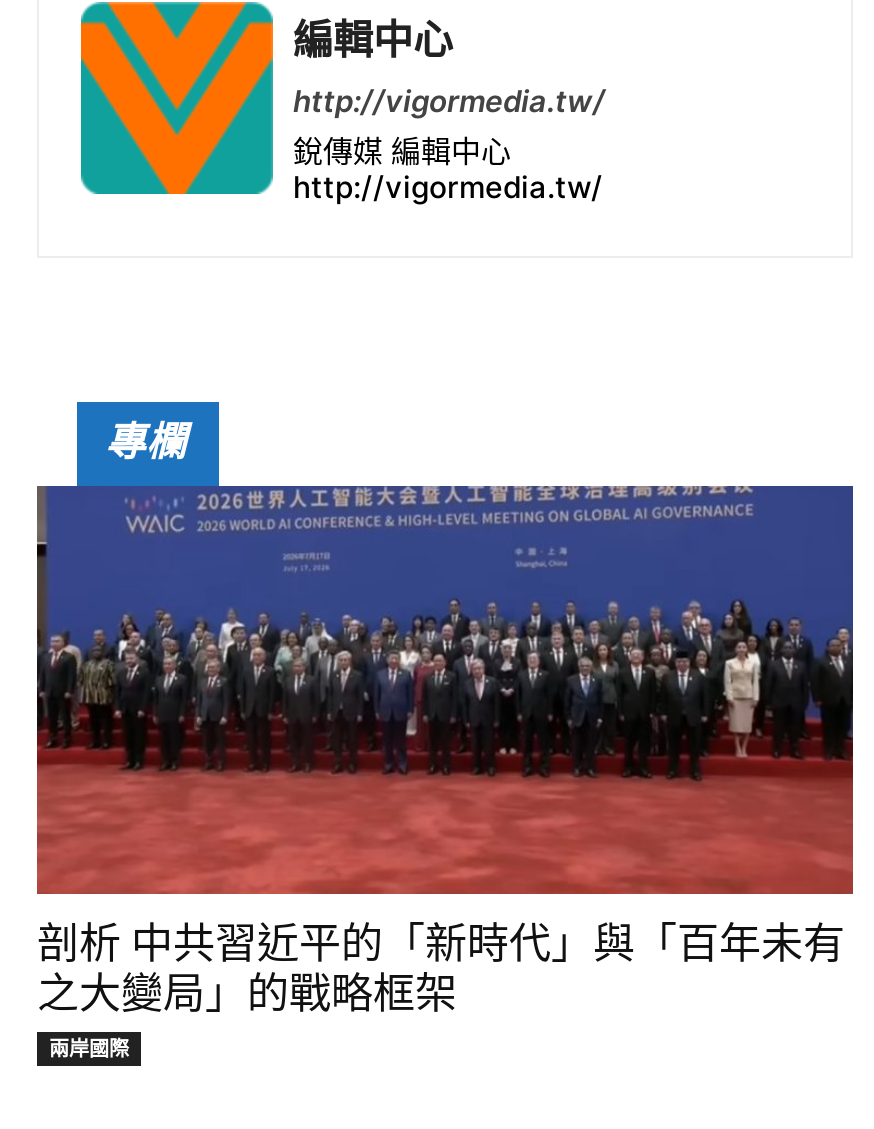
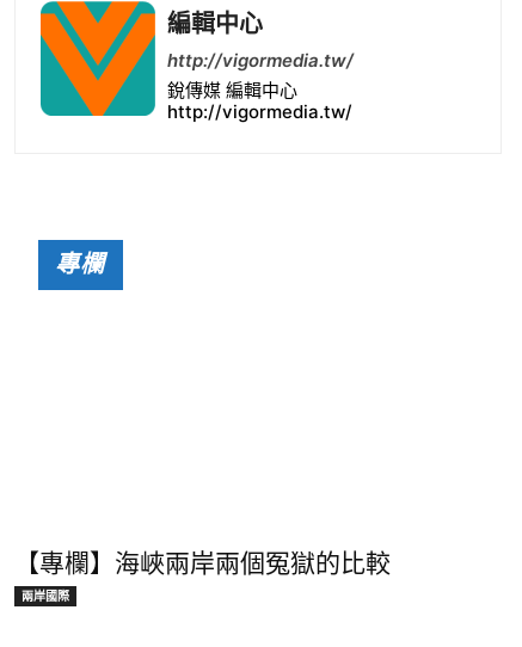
[35,484,855,896] [image] -> none
[37,919,845,1017] 剖析 中共習近平的「新時代」與「百年未有 | 之大變局」的戰略框架 -> [14,549,391,577] 【專欄】海峽兩岸兩個冤獄的比較

